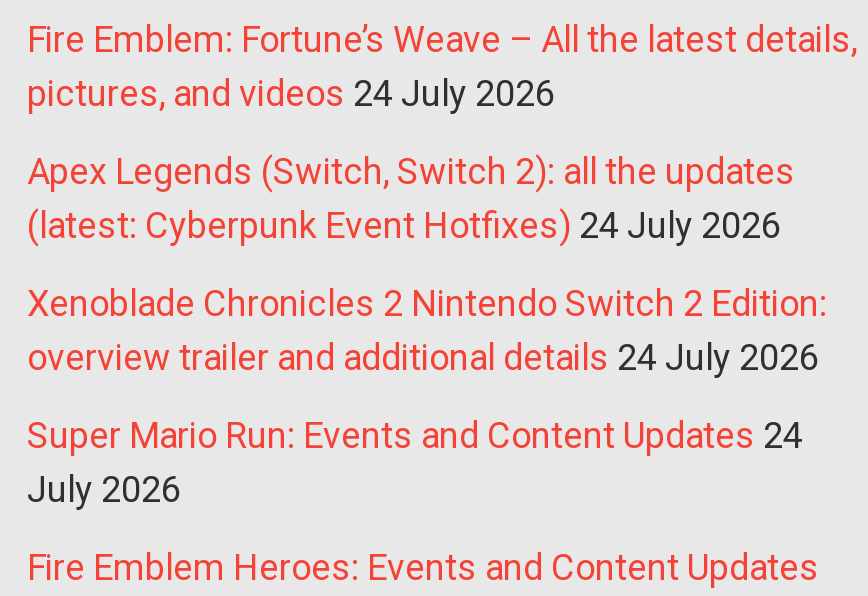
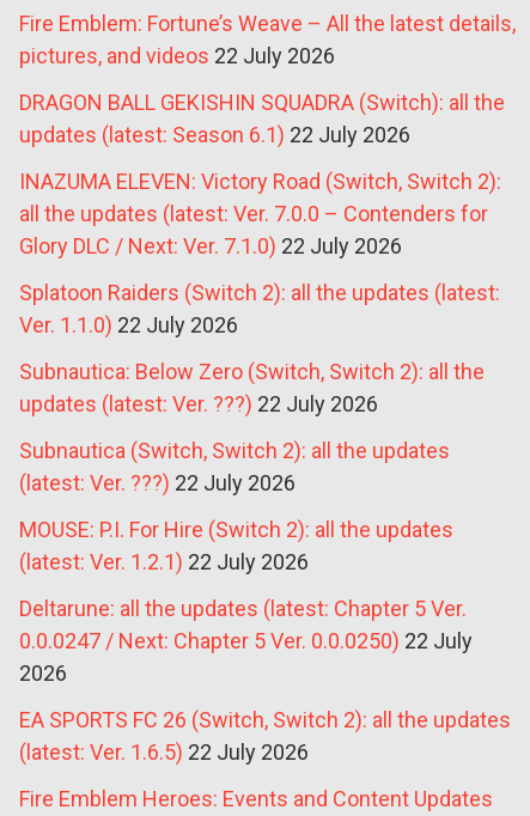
[27,71,827,509] pictures, and videos 24 July 2026 | Apex Legends (Switch, Switch 2): all the updates | (latest: Cyberpunk Event Hotfixes) 24 July 2026 | Xenoblade Chronicles 2 Nintendo Switch 2 Edition: | overview trailer and additional details 24 July 2026 | Super Mario Run: Events and Content Updates 24 | July 2026 -> [19,43,511,764] pictures, and videos 22 July 2026 | DRAGON BALL GEKISHIN SQUADRA (Switch): all the | updates (latest: Season 6.1) 22 July 2026 | INAZUMA ELEVEN: Victory Road (Switch, Switch 2): | all the updates (latest: Ver. 7.0.0 – Contenders for | Glory DLC / Next: Ver. 7.1.0) 22 July 2026 | Splatoon Raiders (Switch 2): all the updates (latest: | Ver. 1.1.0) 22 July 2026 | Subnautica: Below Zero (Switch, Switch 2): all the | updates (latest: Ver. ???) 22 July 2026 | Subnautica (Switch, Switch 2): all the updates | (latest: Ver. ???) 22 July 2026 | MOUSE: P.I. For Hire (Switch 2): all the updates | (latest: Ver. 1.2.1) 22 July 2026 | Deltarune: all the updates (latest: Chapter 5 Ver. | 0.0.0247 / Next: Chapter 5 Ver. 0.0.0250) 22 July | 2026 | EA SPORTS FC 26 (Switch, Switch 2): all the updates | (latest: Ver. 1.6.5) 22 July 2026

